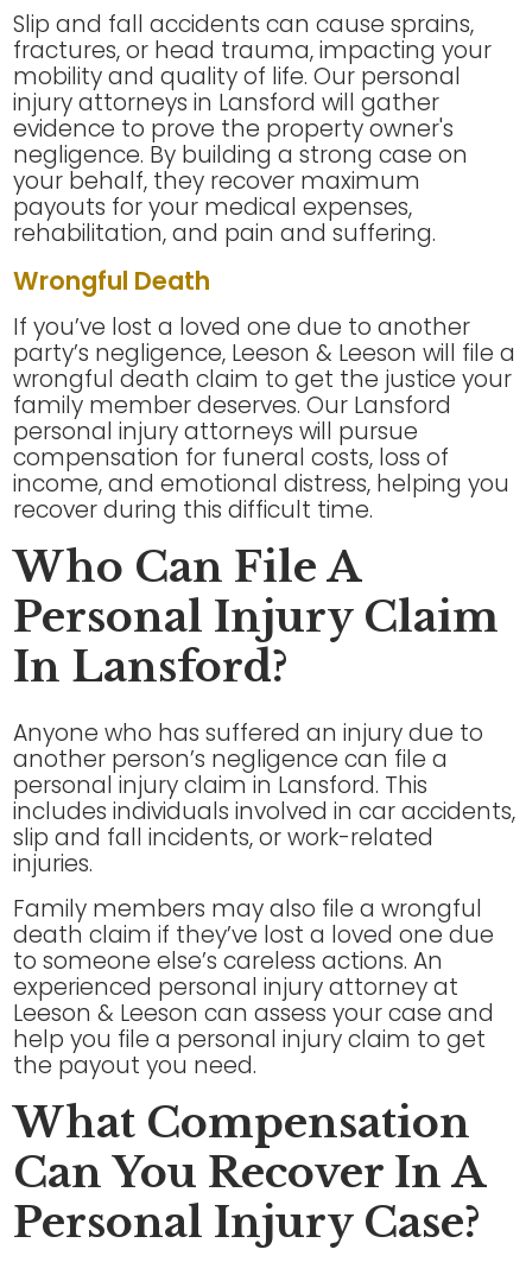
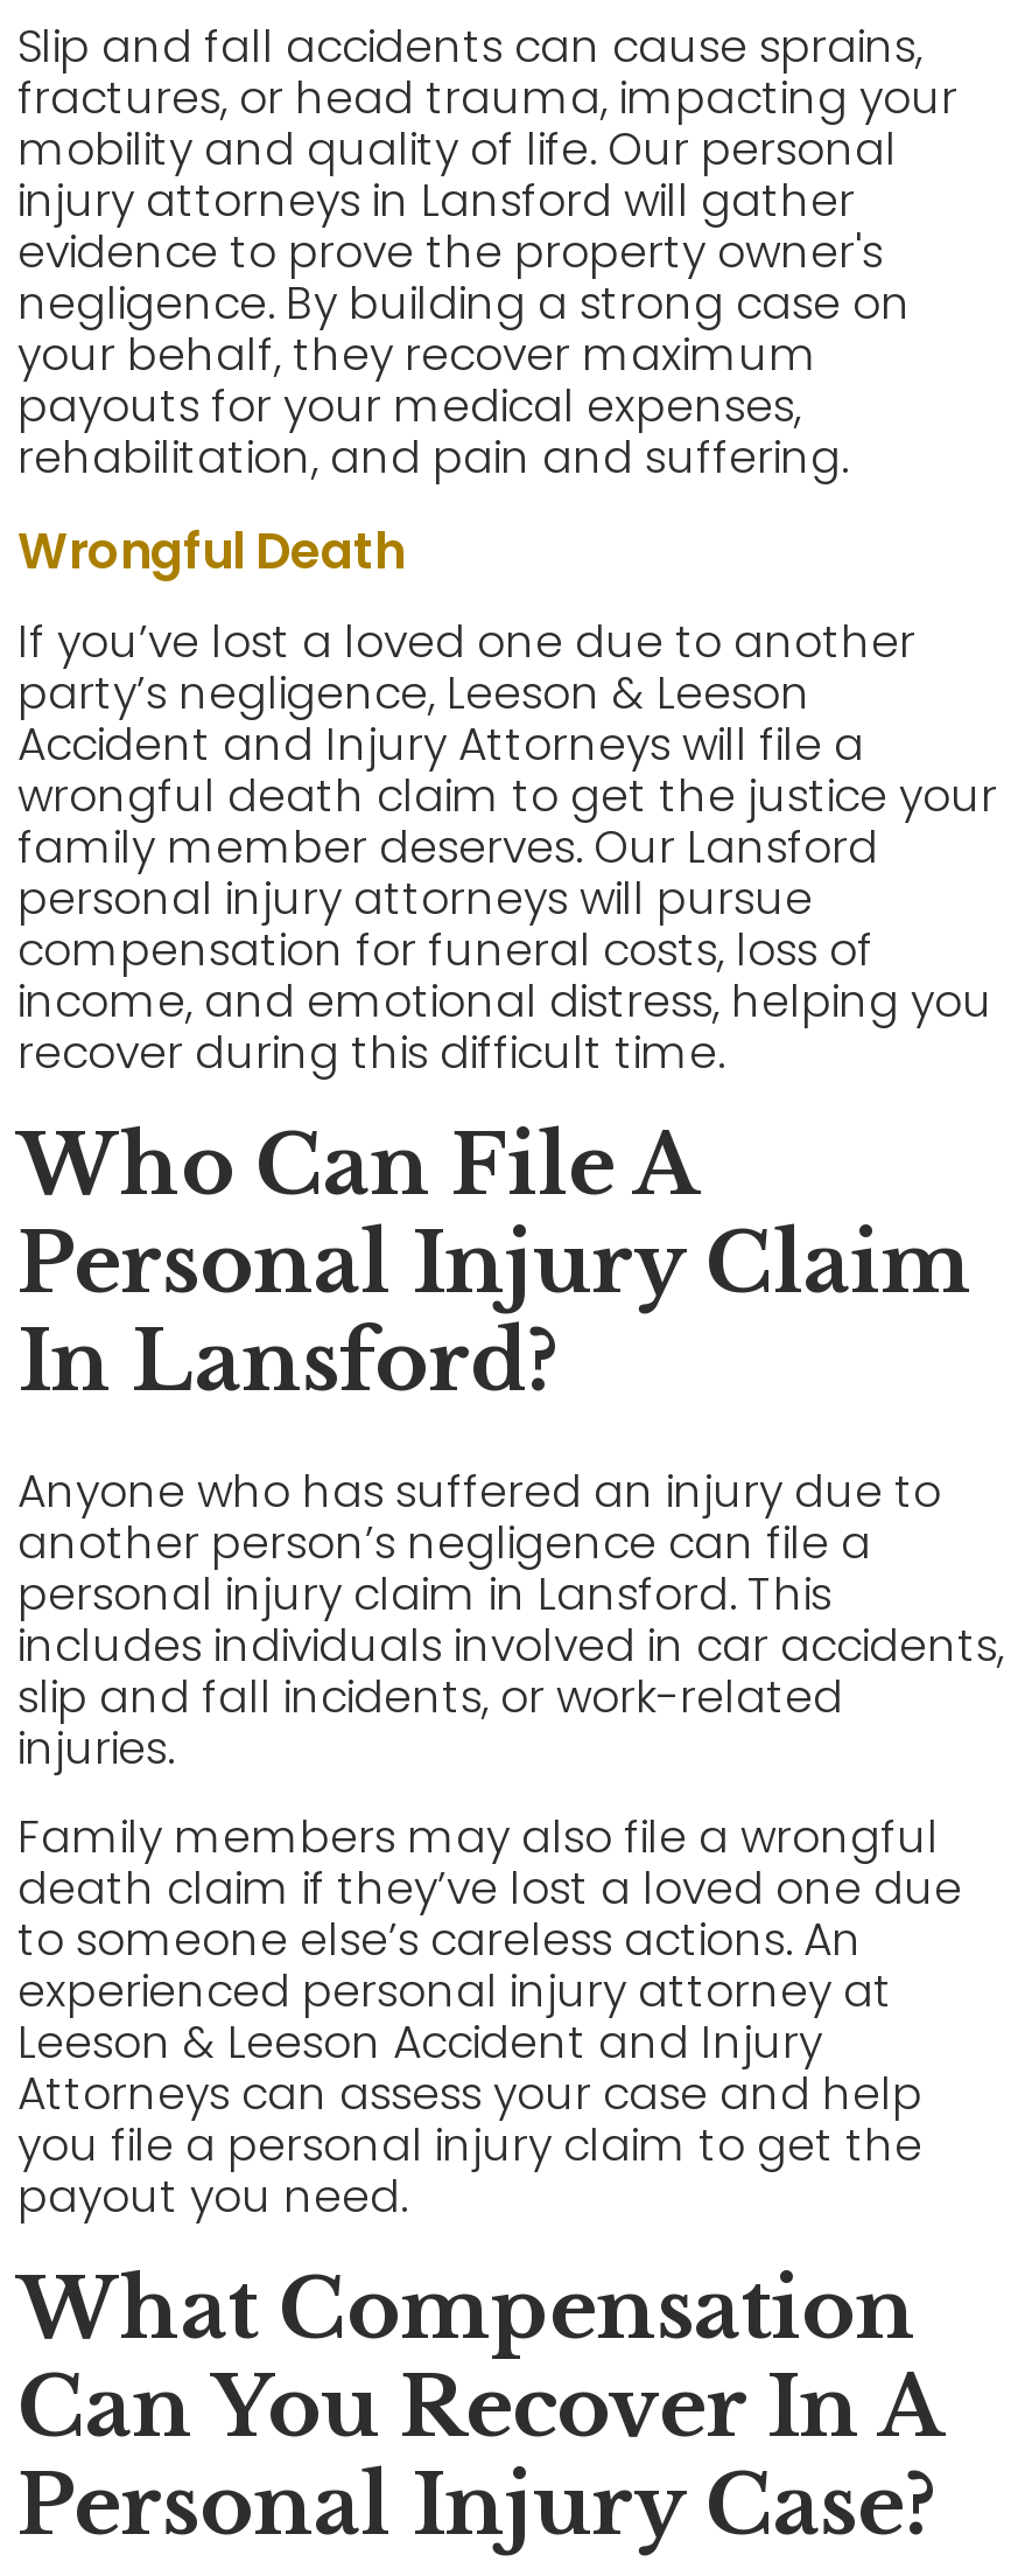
[13,337,515,369] party’s negligence, Leeson & Leeson will file a -> [17,662,864,776] party’s negligence, Leeson & Leeson | Accident and Injury Attorneys will file a
[13,997,494,1082] Leeson & Leeson can assess your case and | help you file a personal injury claim to get | the payout you need. -> [17,2011,922,2228] Leeson & Leeson Accident and Injury | Attorneys can assess your case and help | you file a personal injury claim to get the | payout you need.

